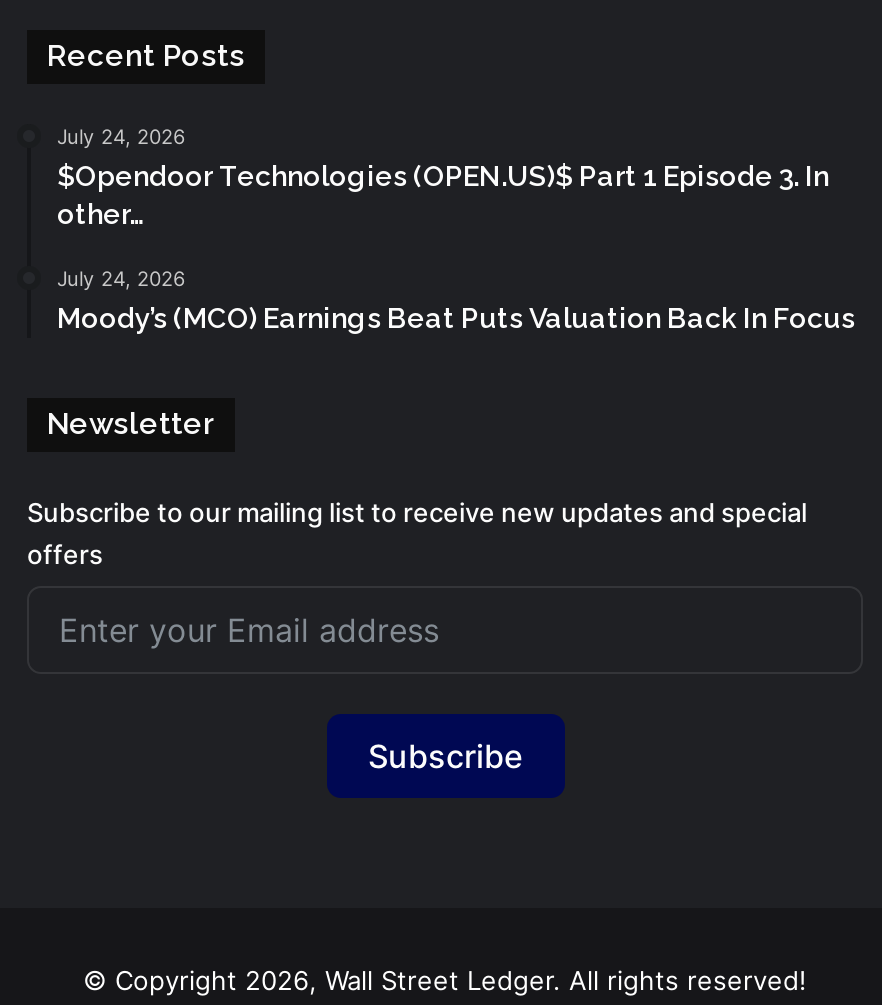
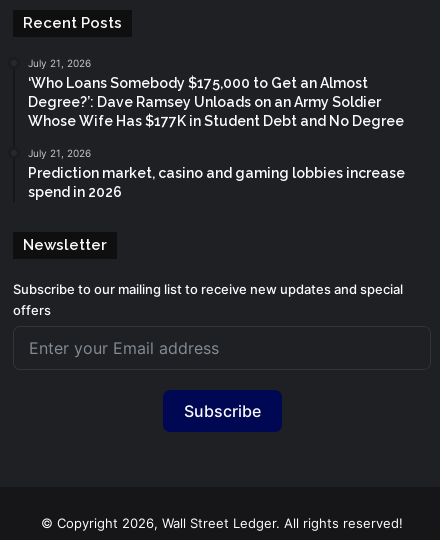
[57,124,829,230] July 24, 2026 | $Opendoor Technologies (OPEN.US)$ Part 1 Episode 3. In | other… -> [28,57,404,129] July 21, 2026 | ‘Who Loans Somebody $175,000 to Get an Almost | Degree?’: Dave Ramsey Unloads on an Army Soldier | Whose Wife Has $177K in Student Debt and No Degree
[57,266,855,334] July 24, 2026 | Moody’s (MCO) Earnings Beat Puts Valuation Back In Focus -> [28,147,405,200] July 21, 2026 | Prediction market, casino and gaming lobbies increase | spend in 2026

